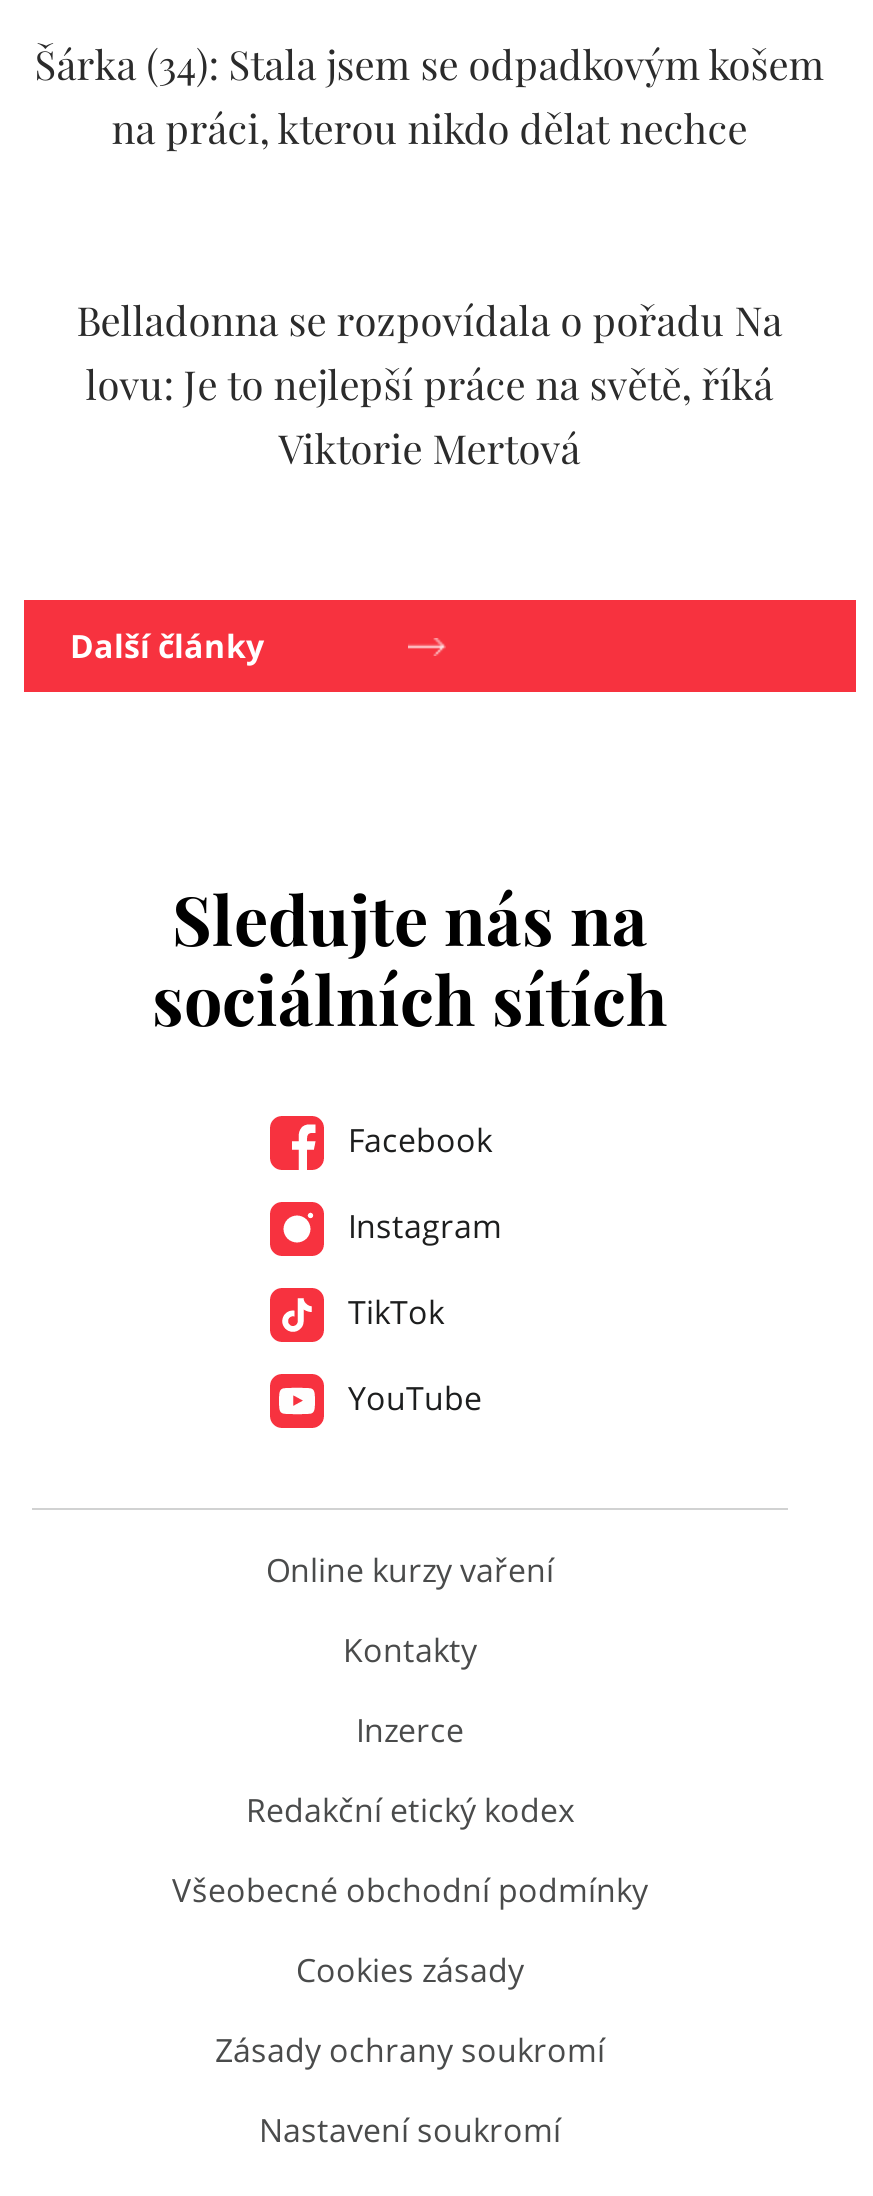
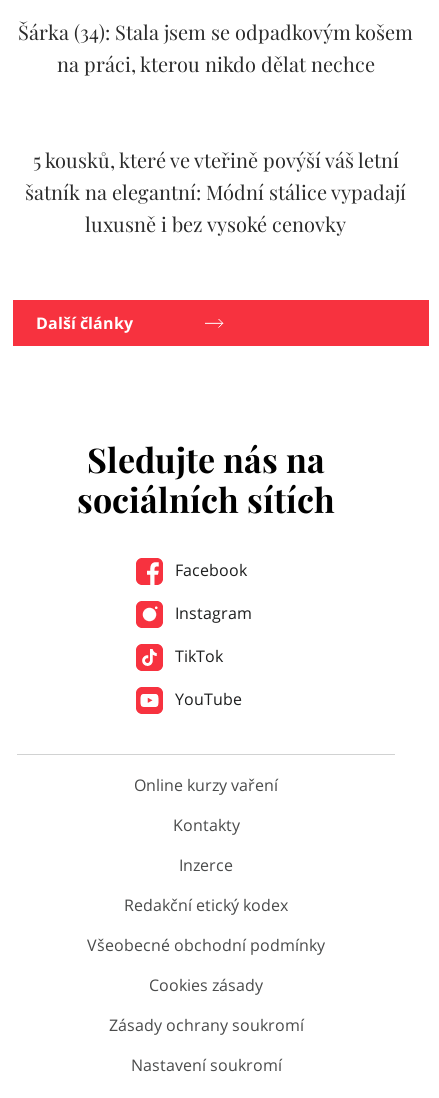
[77,291,783,473] Belladonna se rozpovídala o pořadu Na | lovu: Je to nejlepší práce na světě, říká | Viktorie Mertová -> [25,146,406,237] 5 kousků, které ve vteřině povýší váš letní | šatník na elegantní: Módní stálice vypadají | luxusně i bez vysoké cenovky

